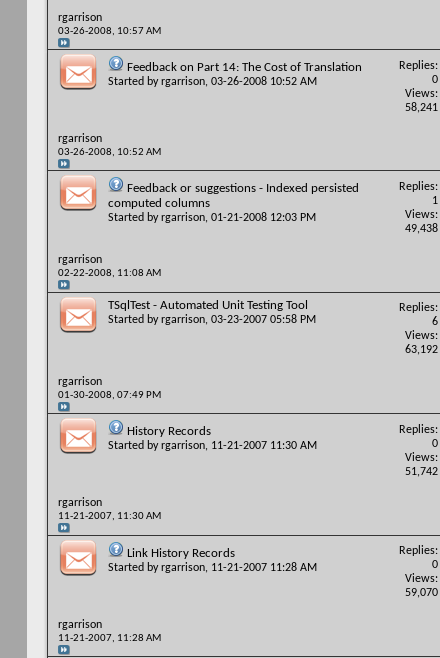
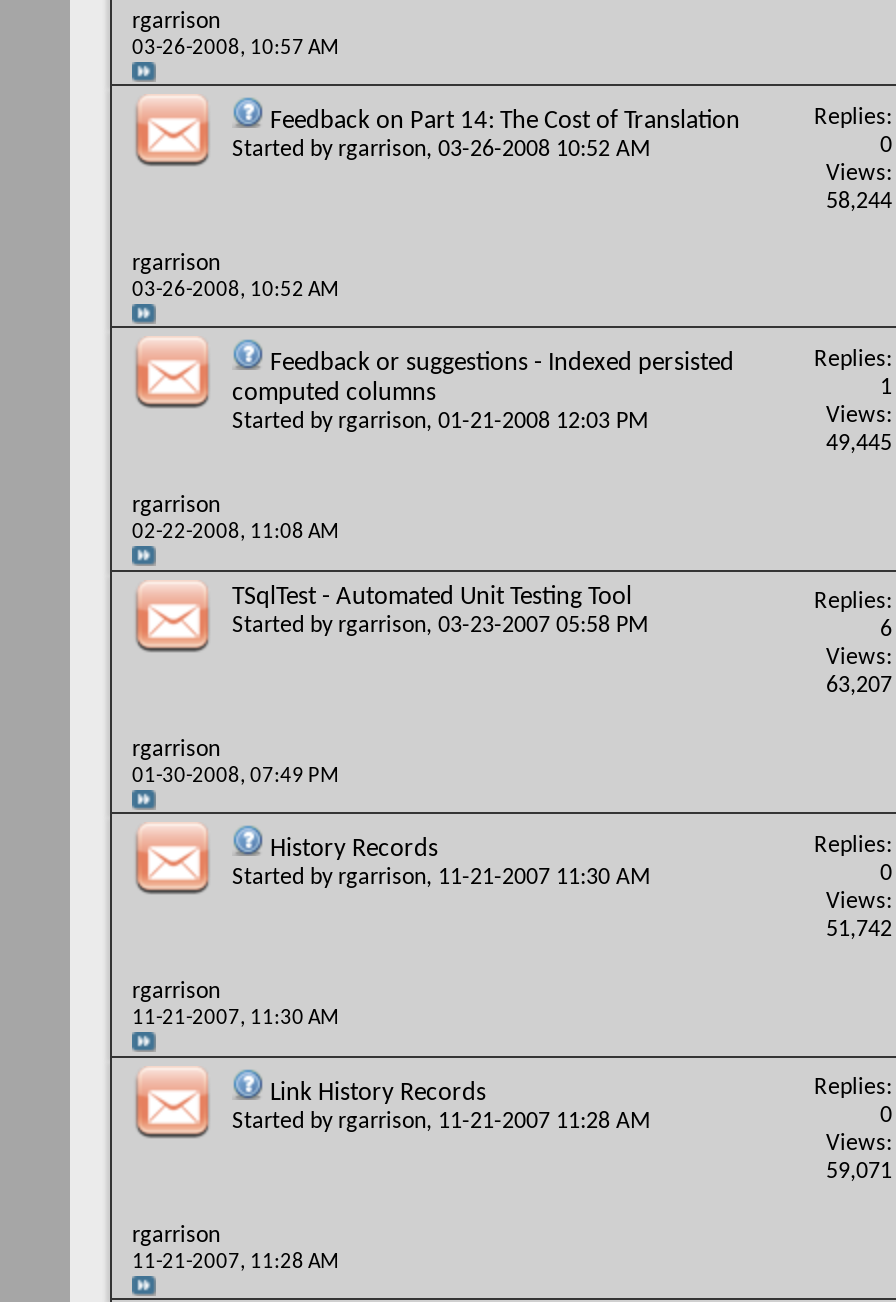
[405,101,438,113] 58,241 -> [826,189,892,213] 58,244
[405,223,438,235] 49,438 -> [826,432,892,456] 49,445
[405,344,438,356] 63,192 -> [826,675,892,699] 63,207
[405,587,438,599] 59,070 -> [826,1161,892,1185] 59,071

